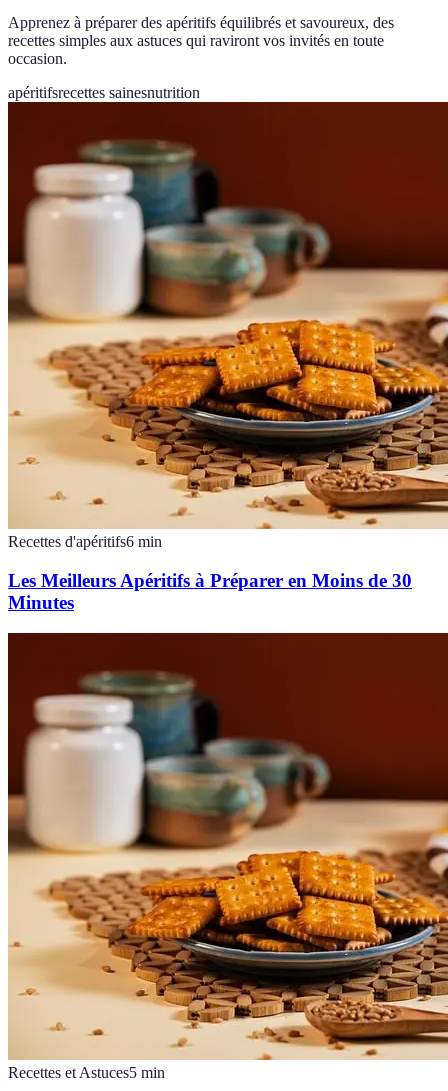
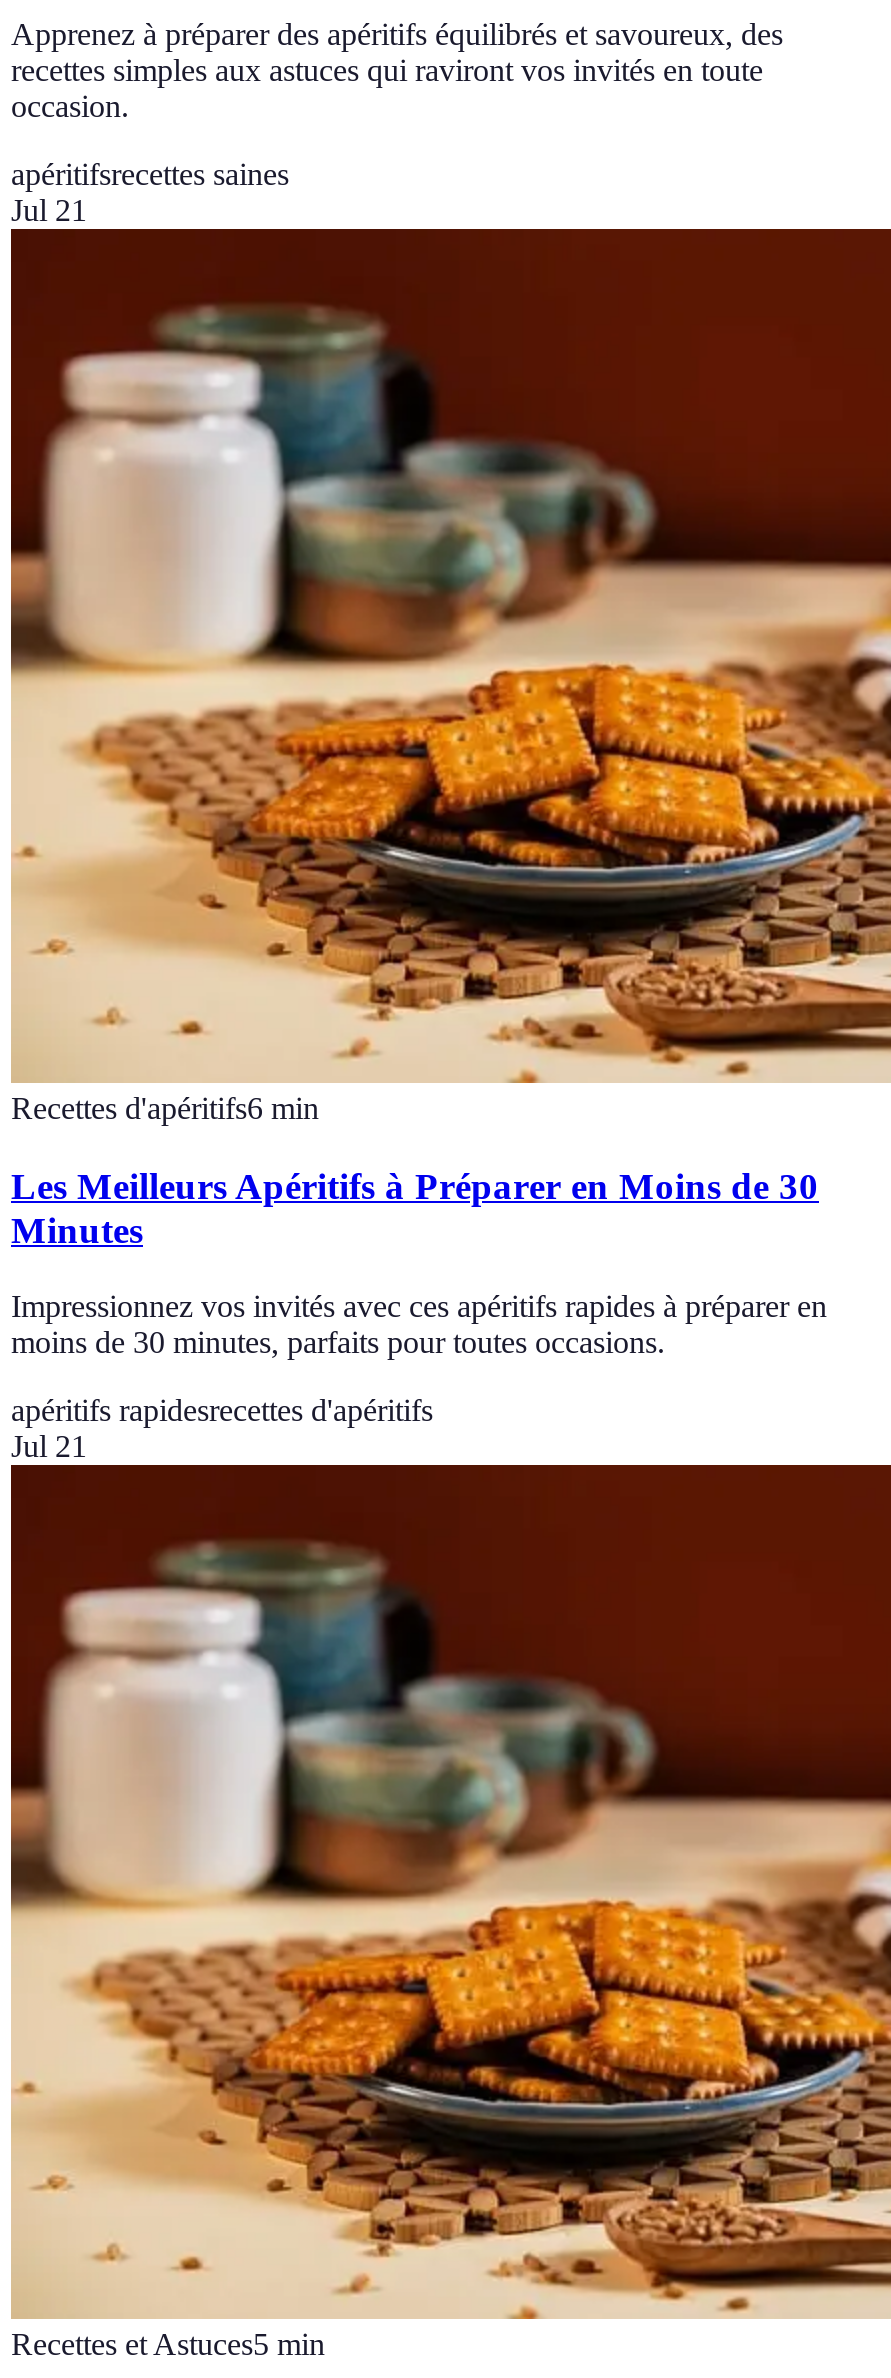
[8,84,200,101] apéritifsrecettes sainesnutrition -> [11,157,289,227] apéritifsrecettes saines | Jul 21
none -> [11,1290,827,1464] Impressionnez vos invités avec ces apéritifs rapides à préparer en | moins de 30 minutes, parfaits pour toutes occasions. | apéritifs rapidesrecettes d'apéritifs | Jul 21

